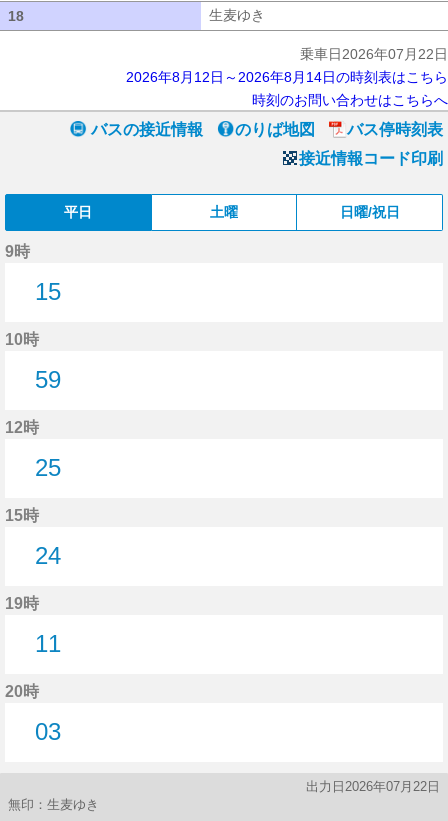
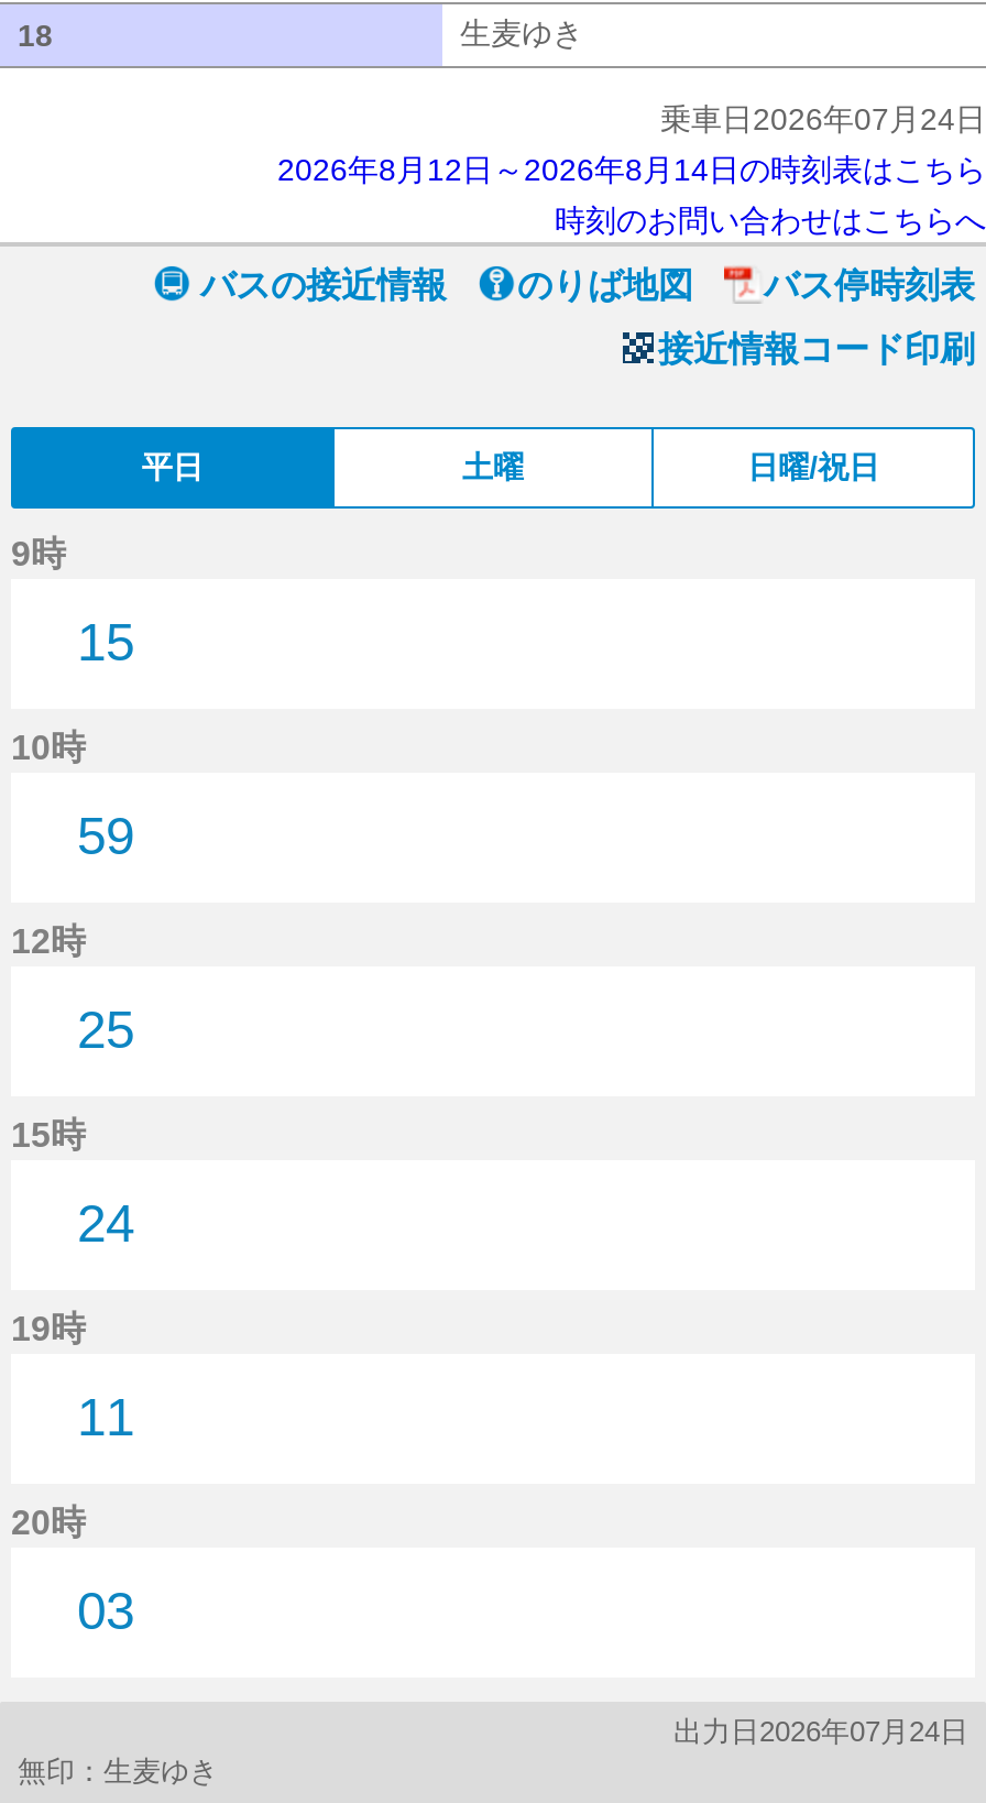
[300,46,448,62] 乗車日2026年07月22日 -> [660,101,986,136] 乗車日2026年07月24日
[306,779,440,794] 出力日2026年07月22日 -> [673,1715,968,1748] 出力日2026年07月24日

